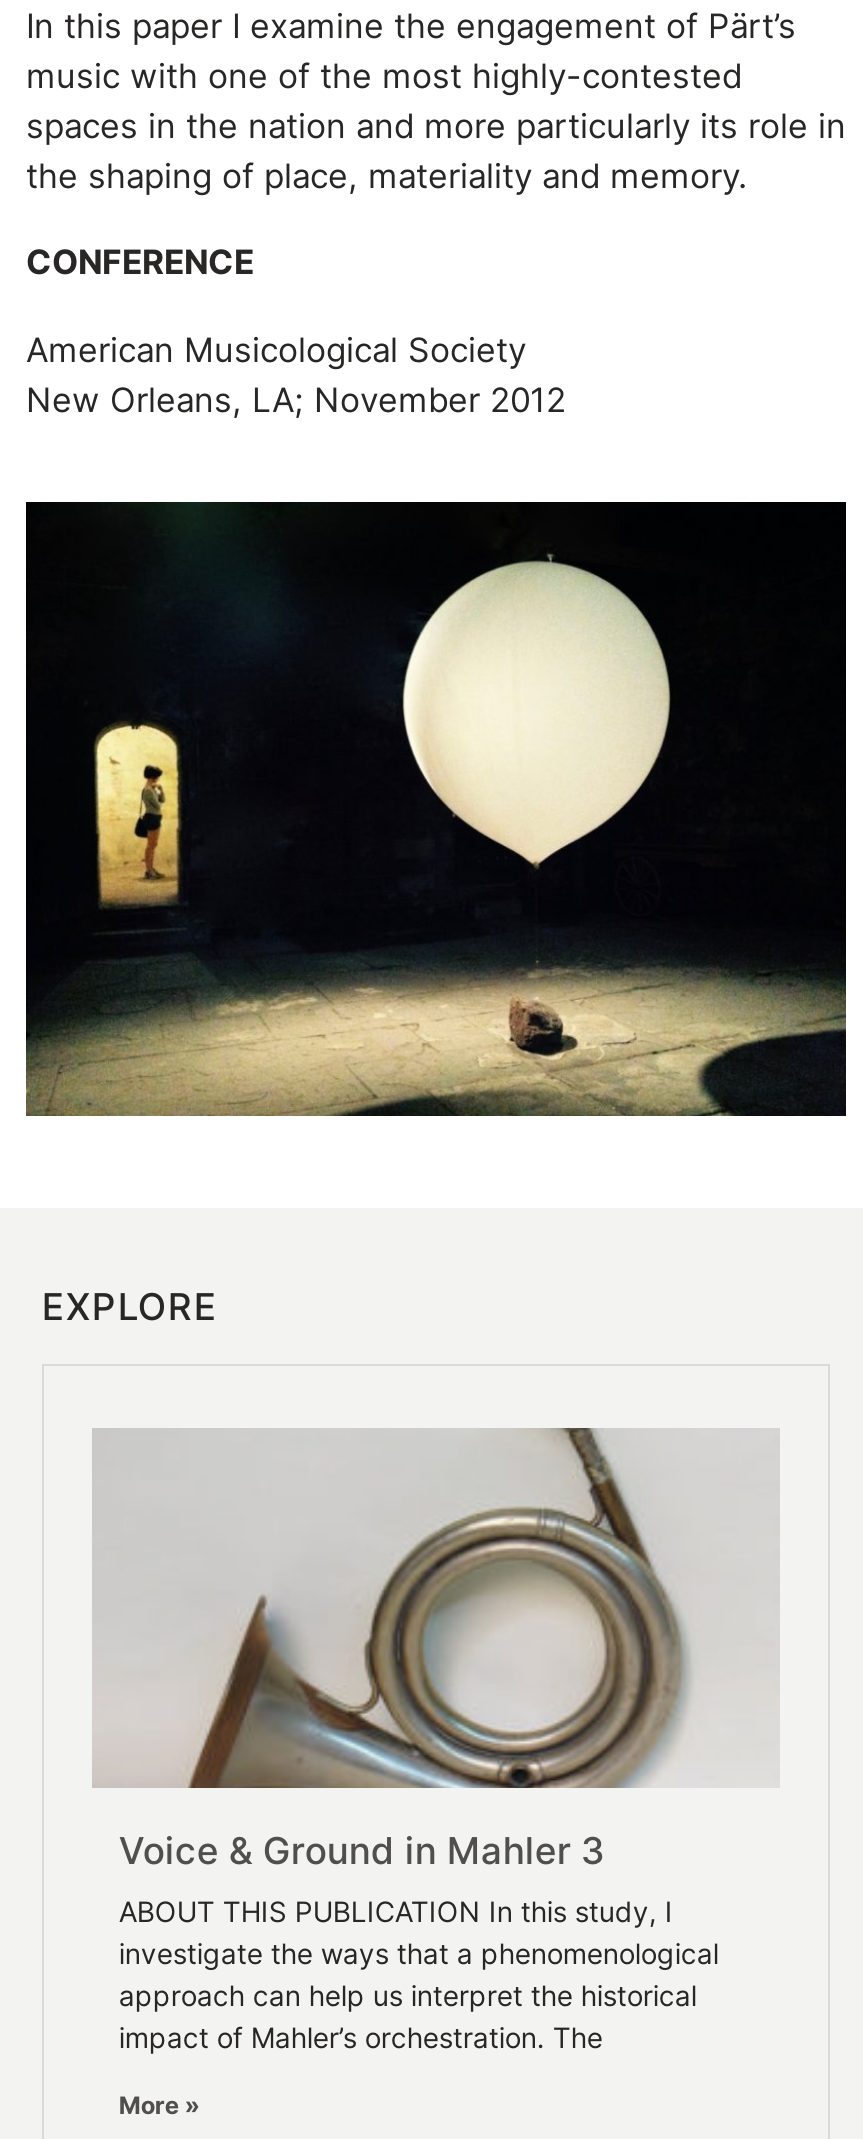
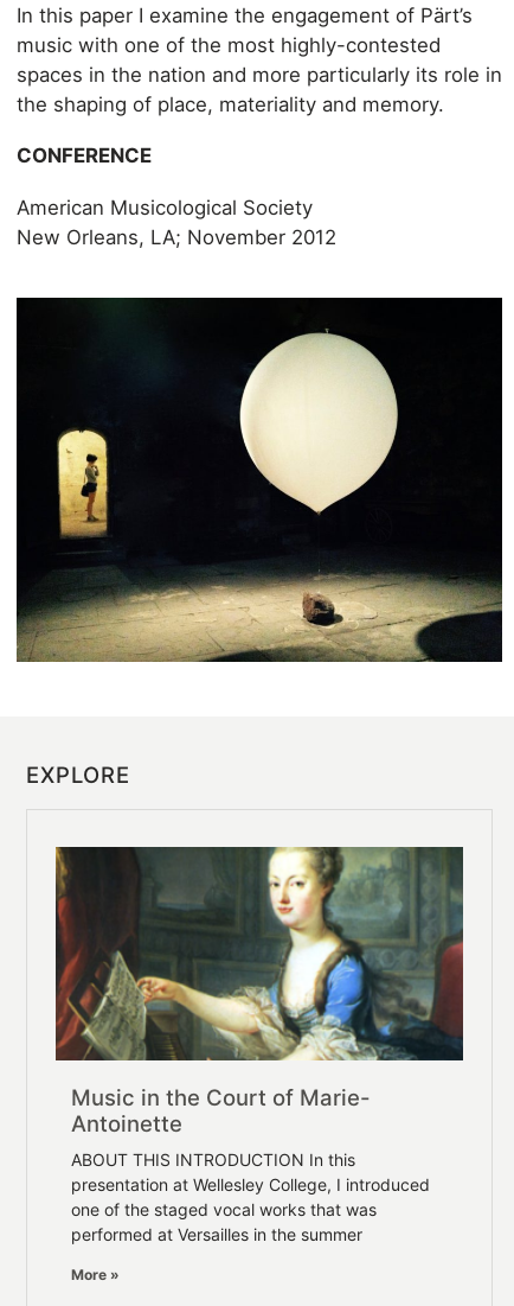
[92,1428,780,1872] [image] | Voice & Ground in Mahler 3 -> [54,846,464,1137] [image] | Music in the Court of Marie- | Antoinette
[119,1894,719,2054] ABOUT THIS PUBLICATION In this study, I | investigate the ways that a phenomenological | approach can help us interpret the historical | impact of Mahler’s orchestration. The -> [71,1150,430,1245] ABOUT THIS INTRODUCTION In this | presentation at Wellesley College, I introduced | one of the staged vocal works that was | performed at Versailles in the summer

